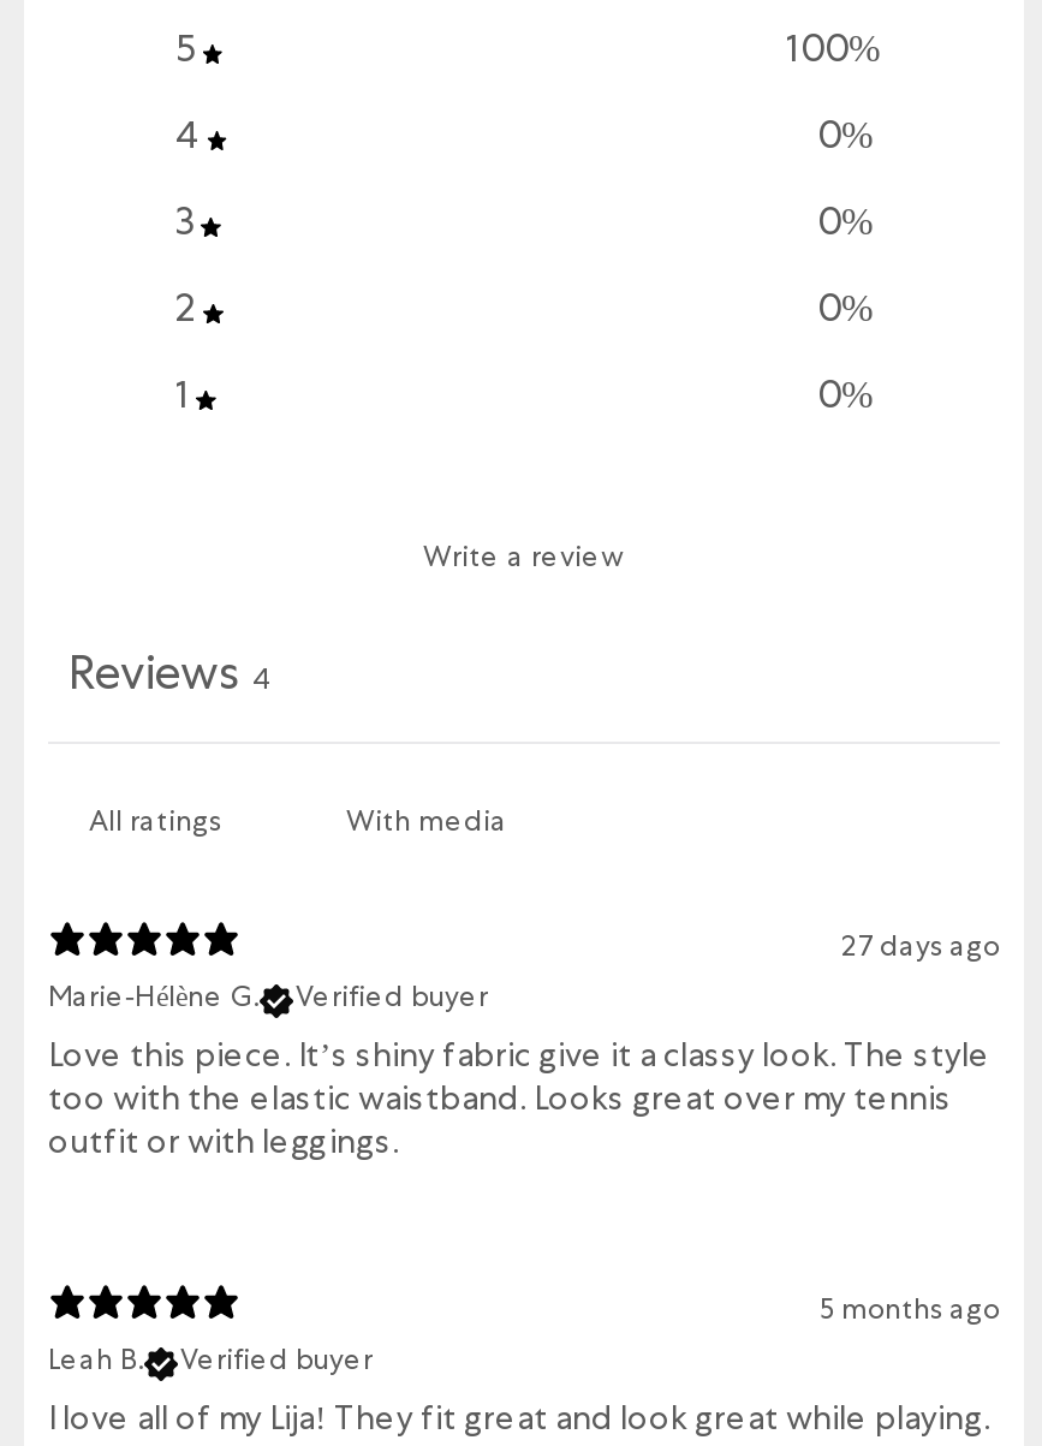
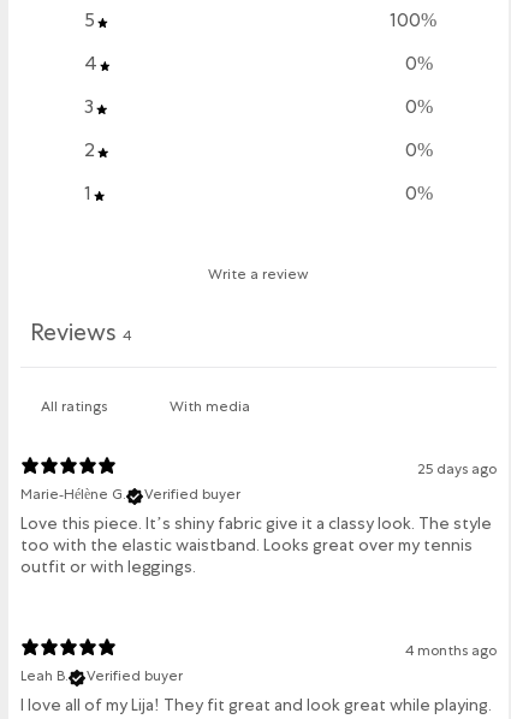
[841,935,1000,964] 27 days ago -> [417,464,497,478] 25 days ago
[820,1298,1000,1327] 5 months ago -> [405,645,497,660] 4 months ago

